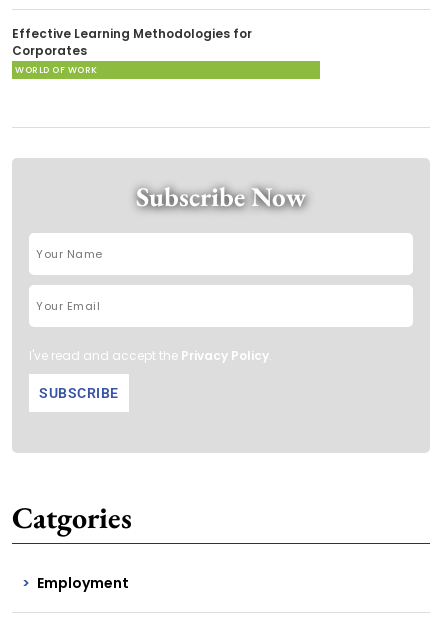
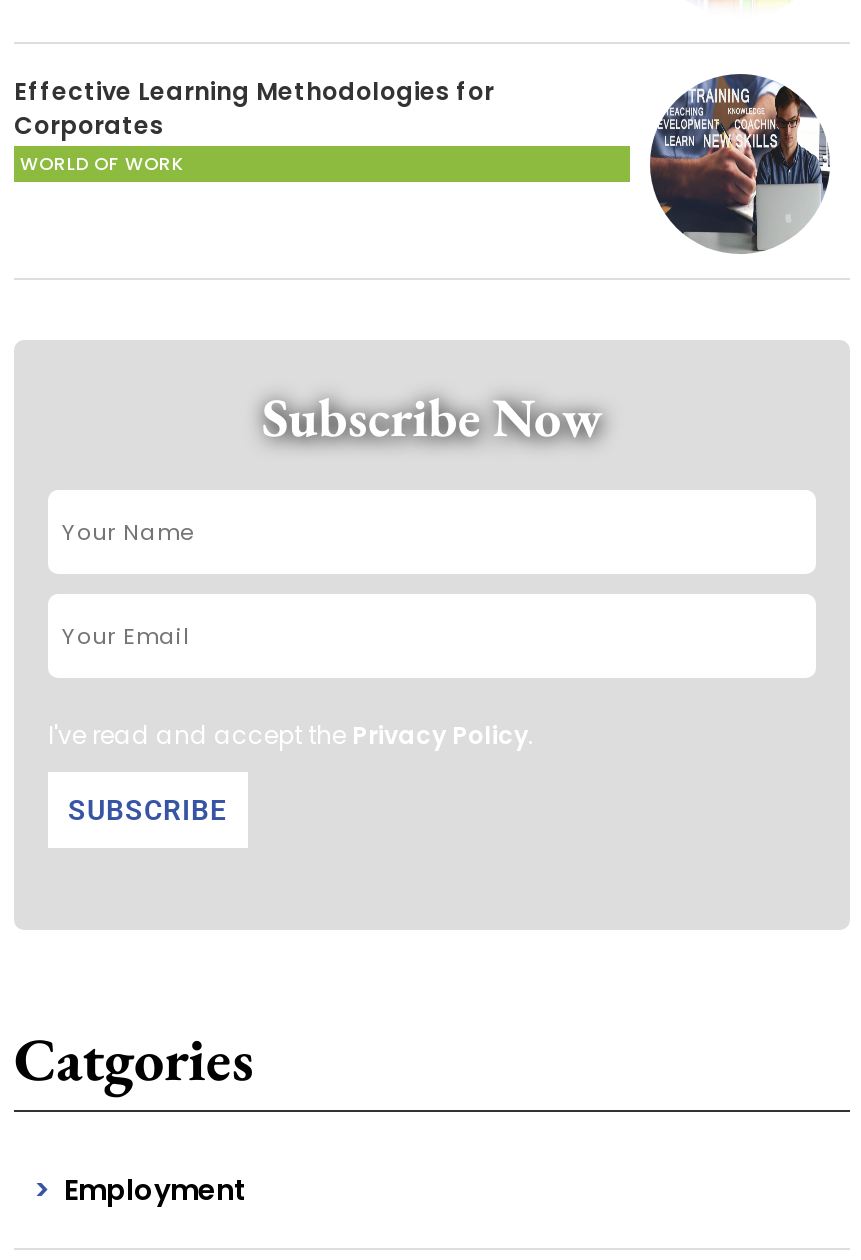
none -> [648,72,832,256] [image]

